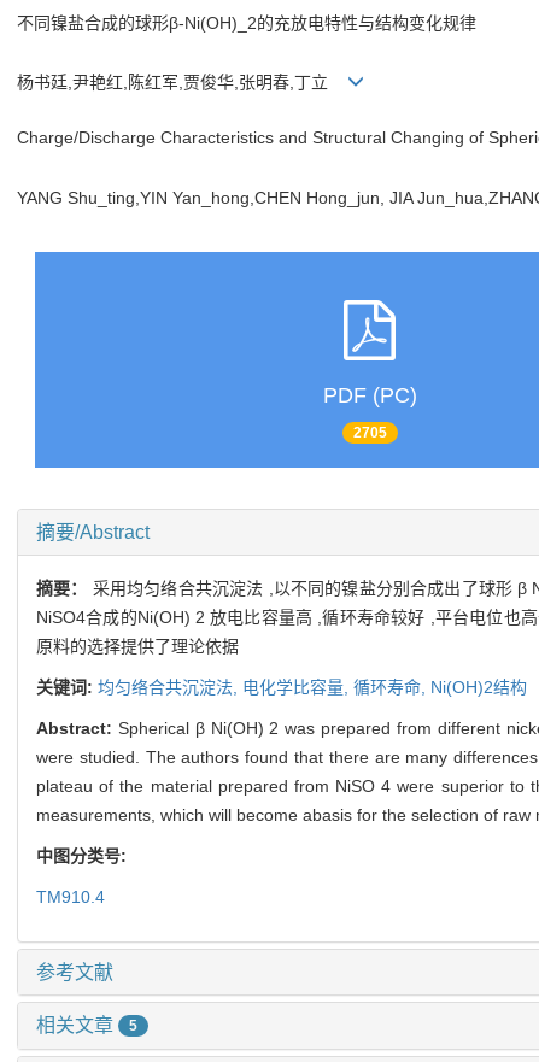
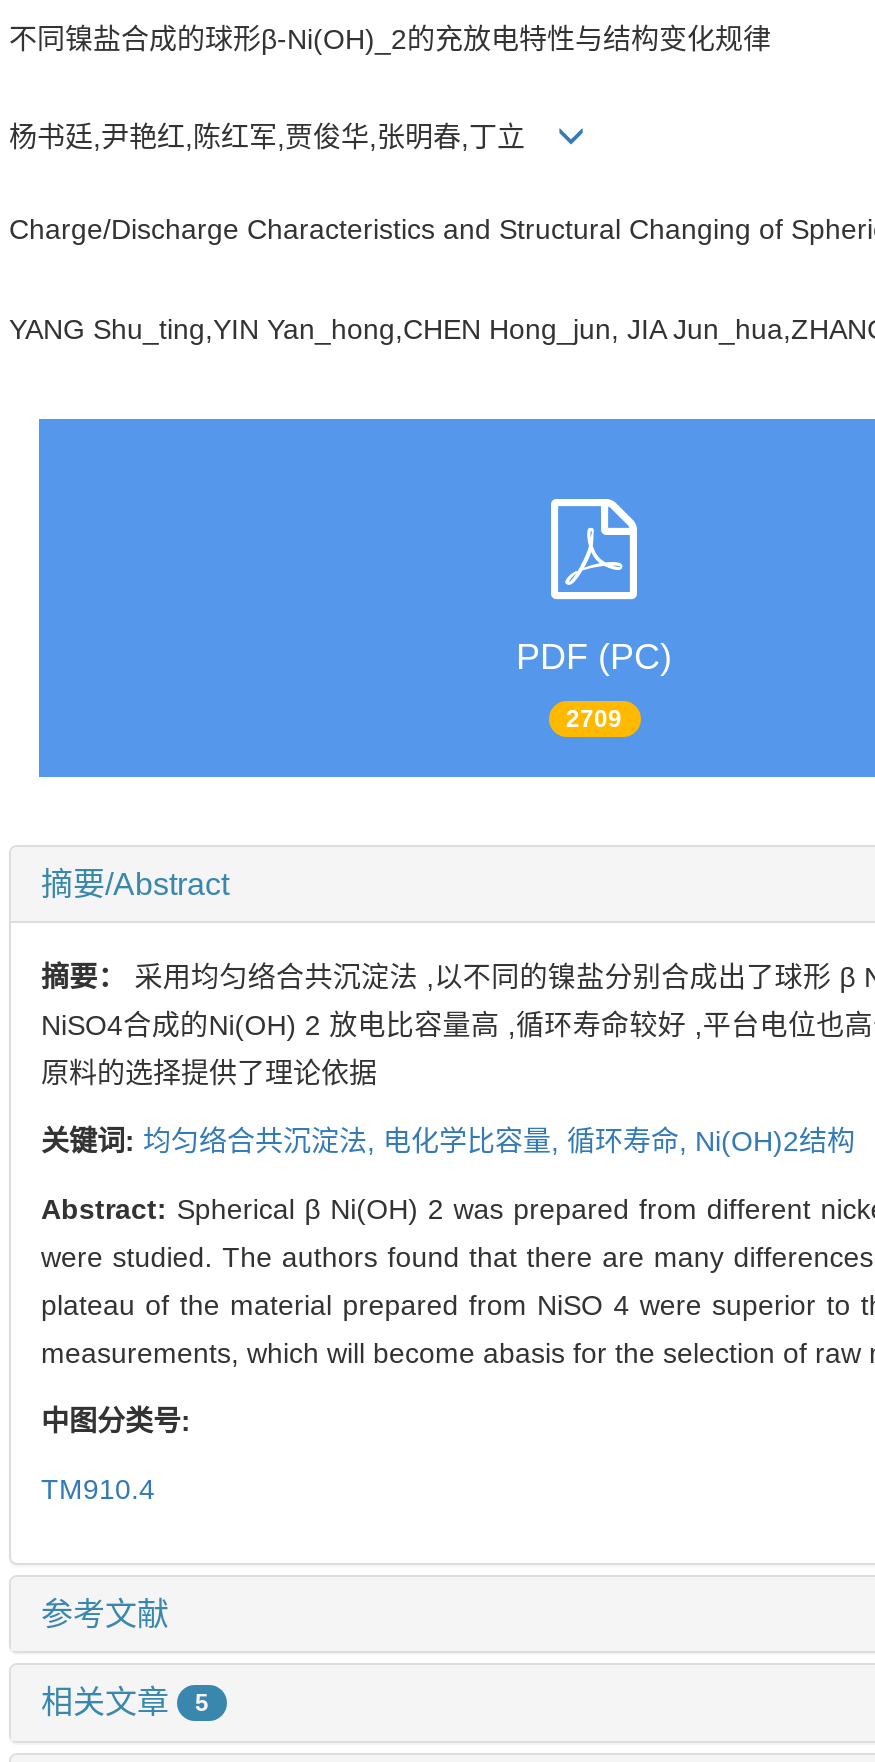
[353,425,386,441] 2705 -> [566,705,622,733] 2709

